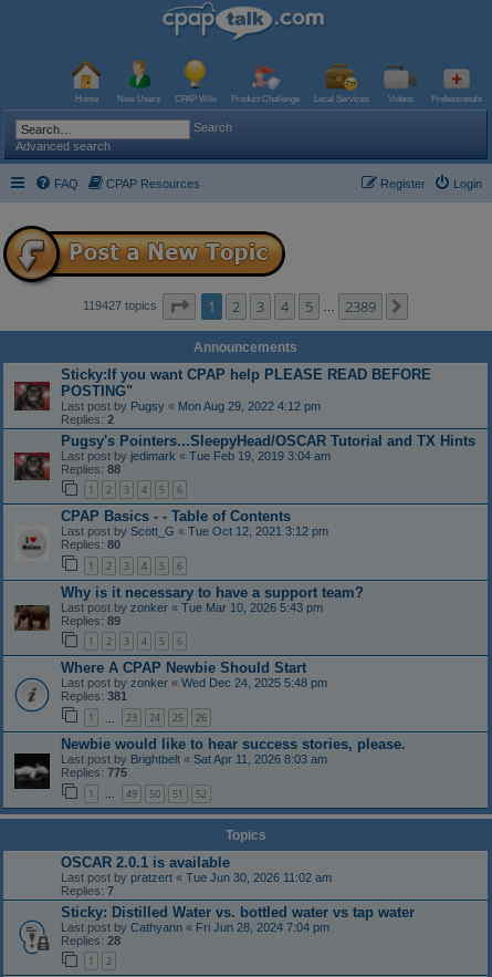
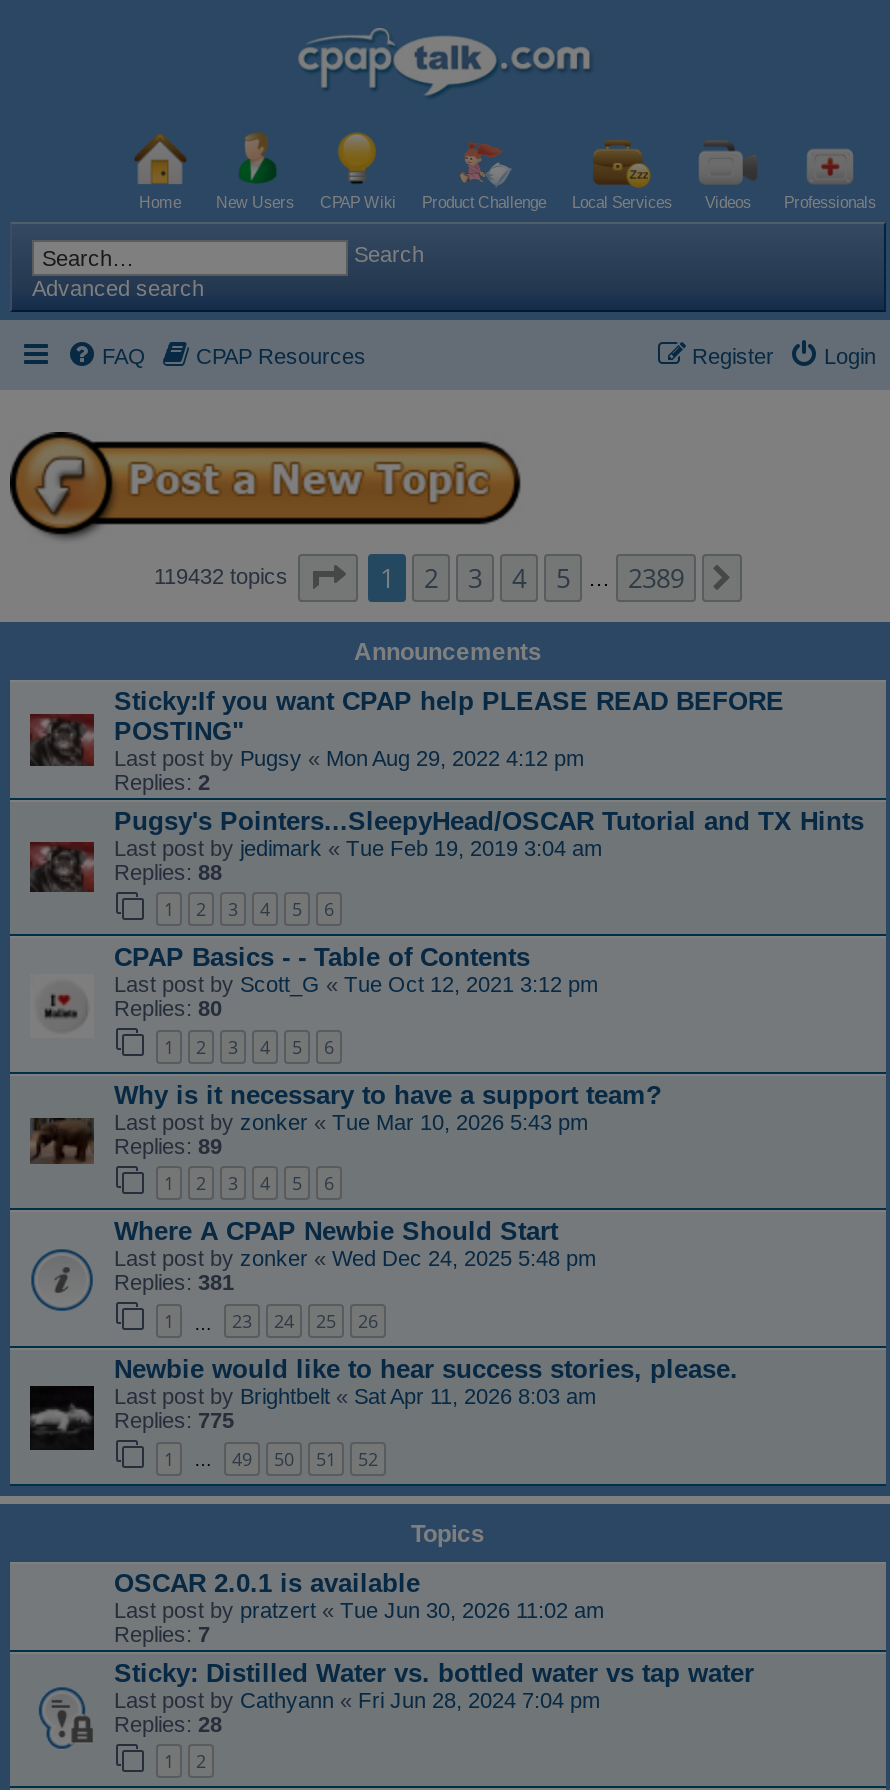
[83,298,160,311] 119427 topics -> [154,563,294,587] 119432 topics

